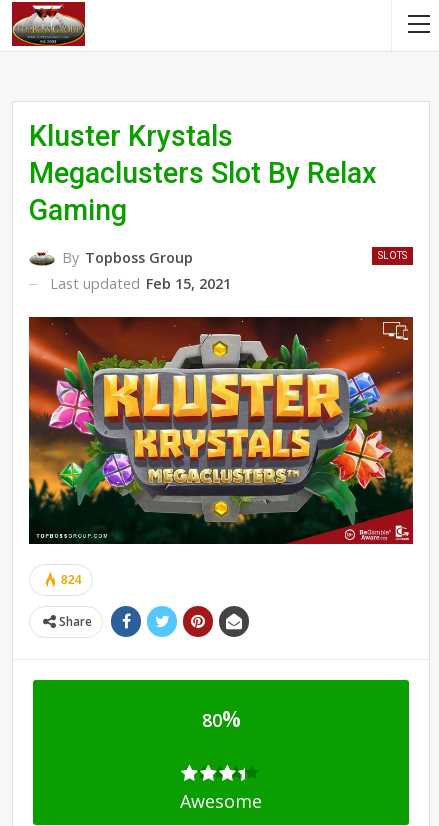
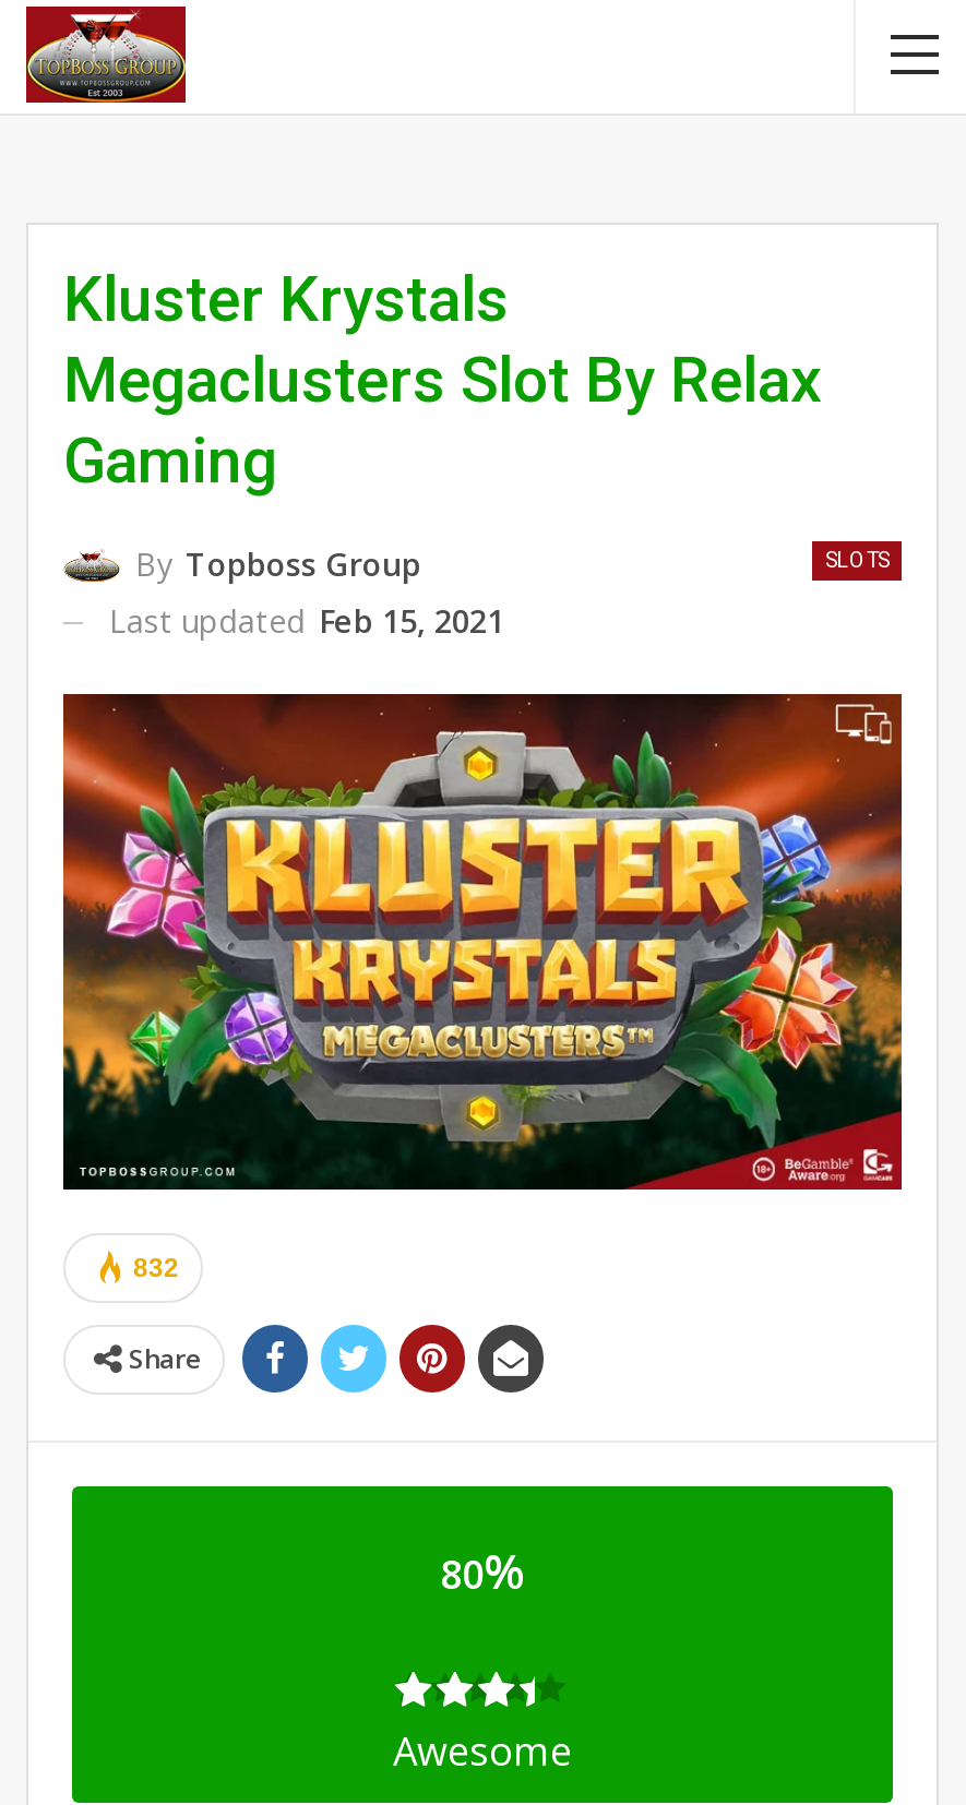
[61,573,82,587] 824 -> [133,1253,179,1283] 832

